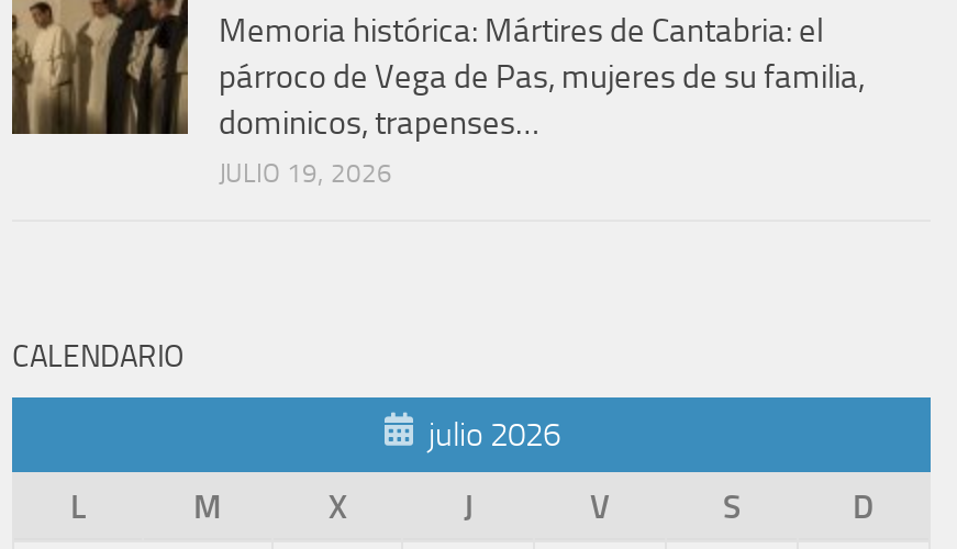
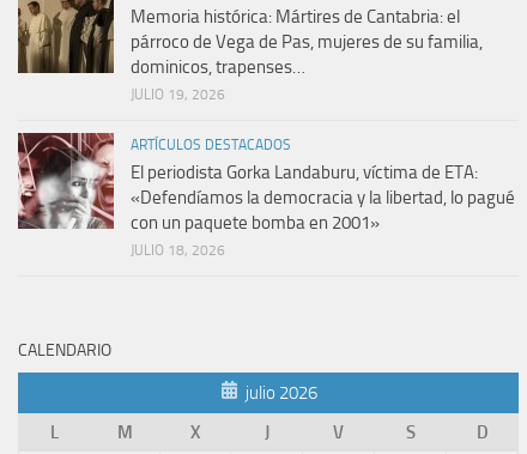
none -> [17,132,515,259] [image] | ARTÍCULOS DESTACADOS | El periodista Gorka Landaburu, víctima de ETA: | «Defendíamos la democracia y la libertad, lo pagué | con un paquete bomba en 2001» | JULIO 18, 2026

